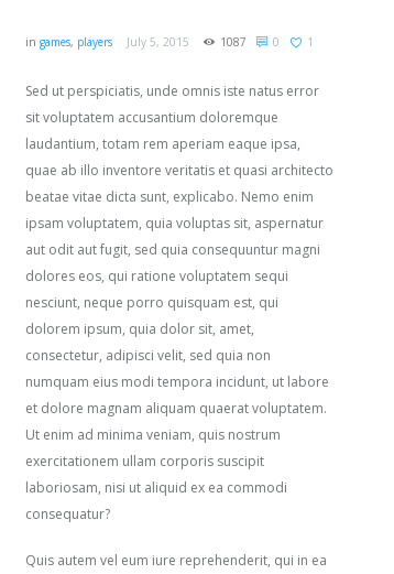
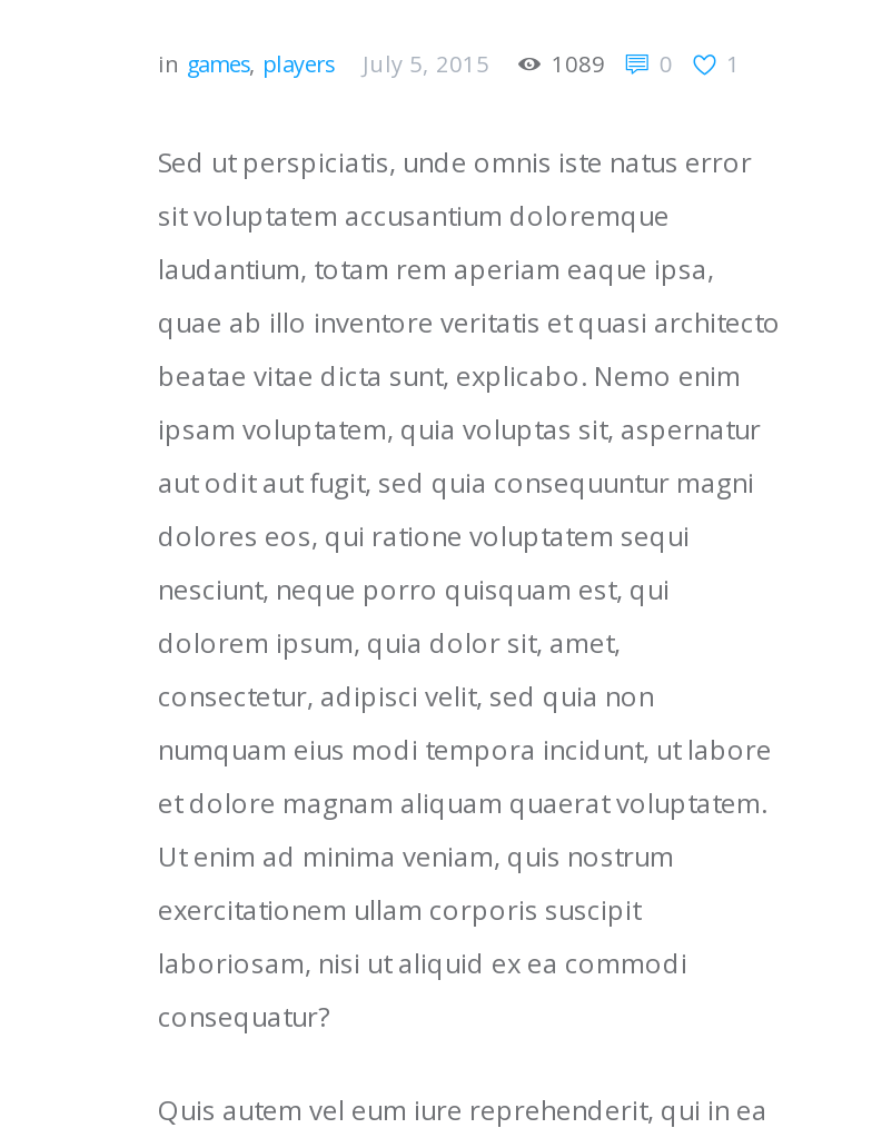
[25,34,313,50] in games, players July 5, 2015 1087 0 1 -> [158,48,740,79] in games, players July 5, 2015 1089 0 1

